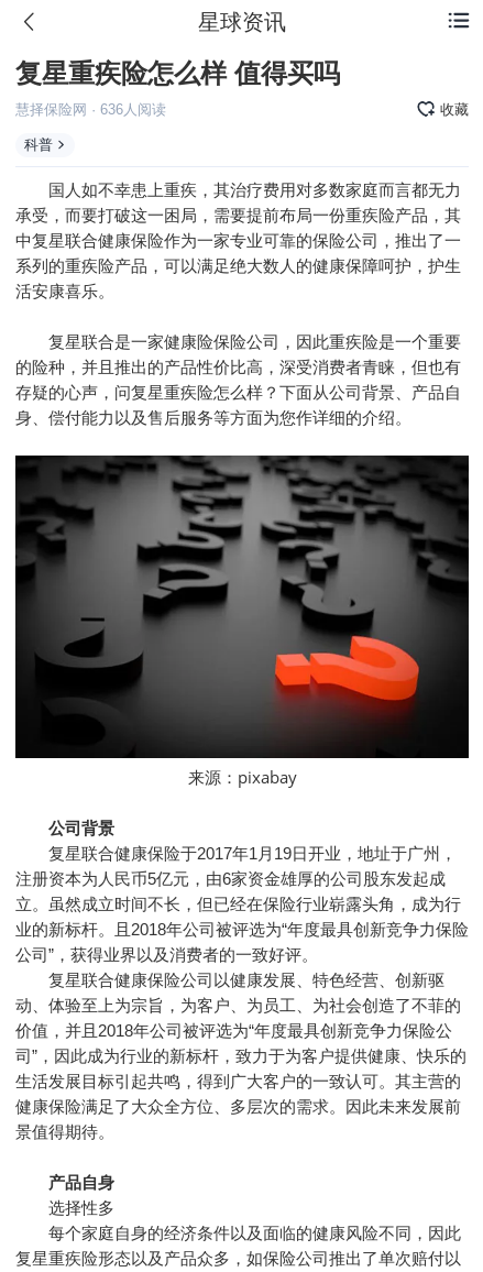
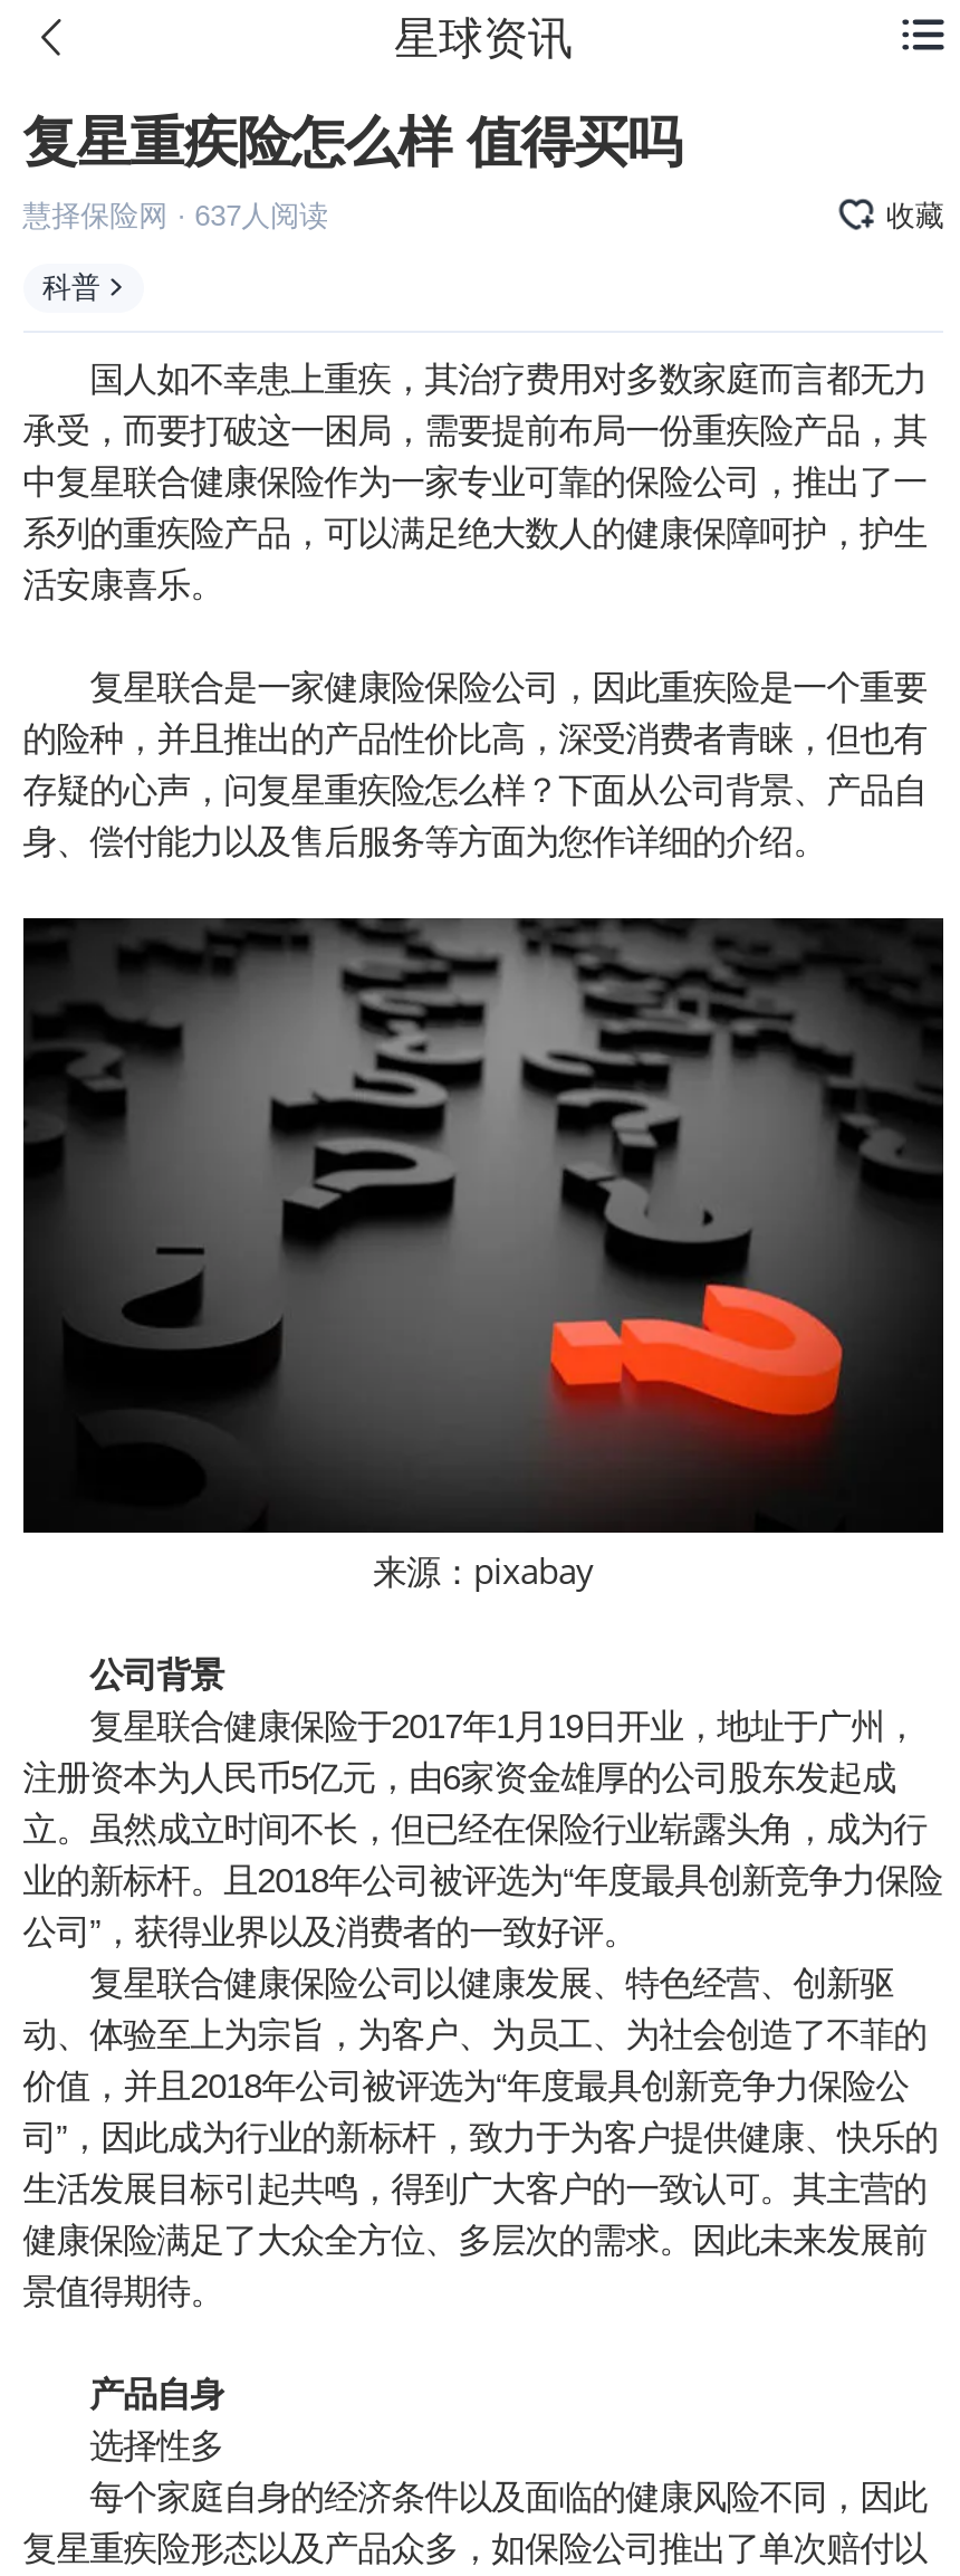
[15,101,166,117] 慧择保险网· 636人阅读 -> [23,198,329,231] 慧择保险网· 637人阅读

